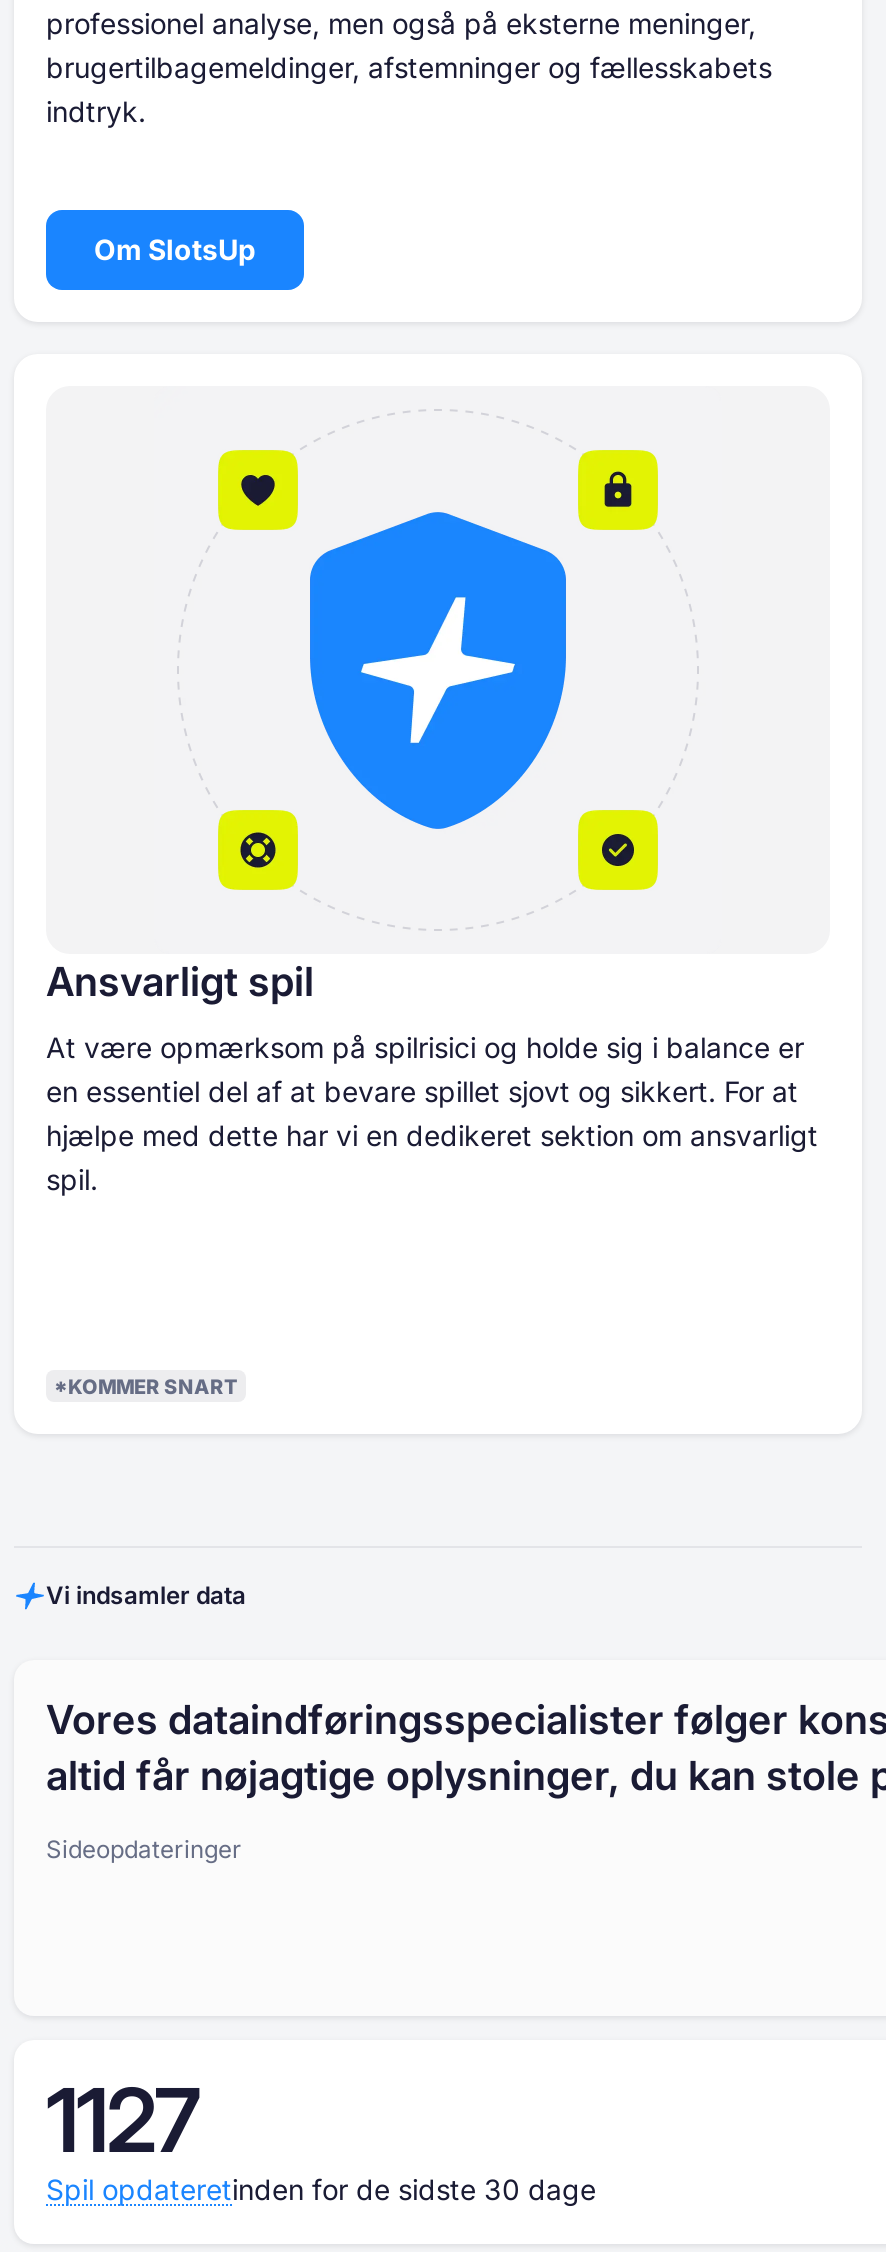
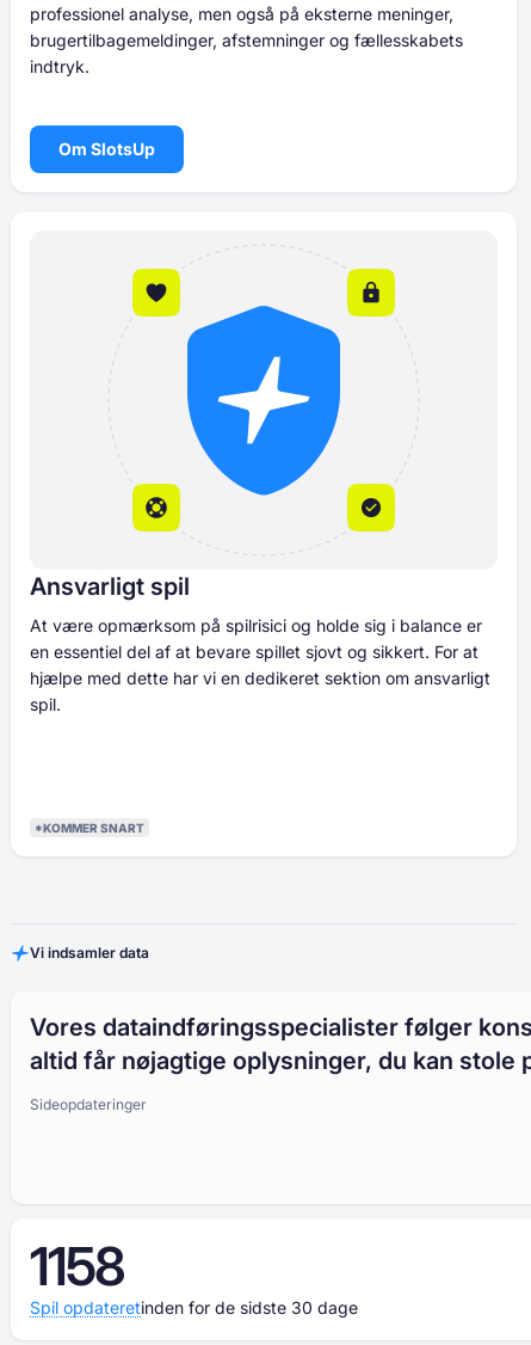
[46,2066,198,2174] 1127 -> [30,1234,124,1298] 1158

